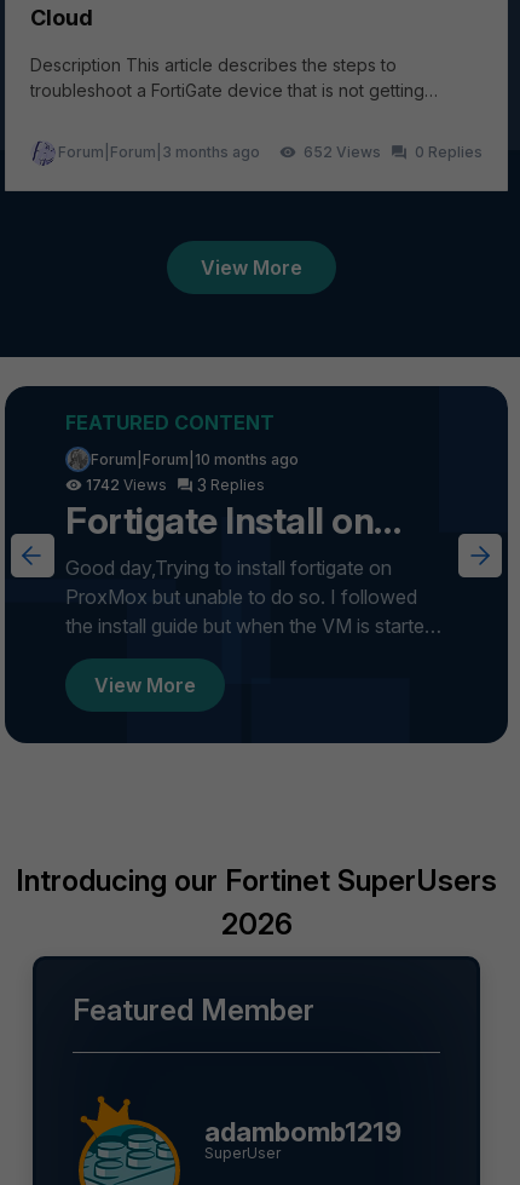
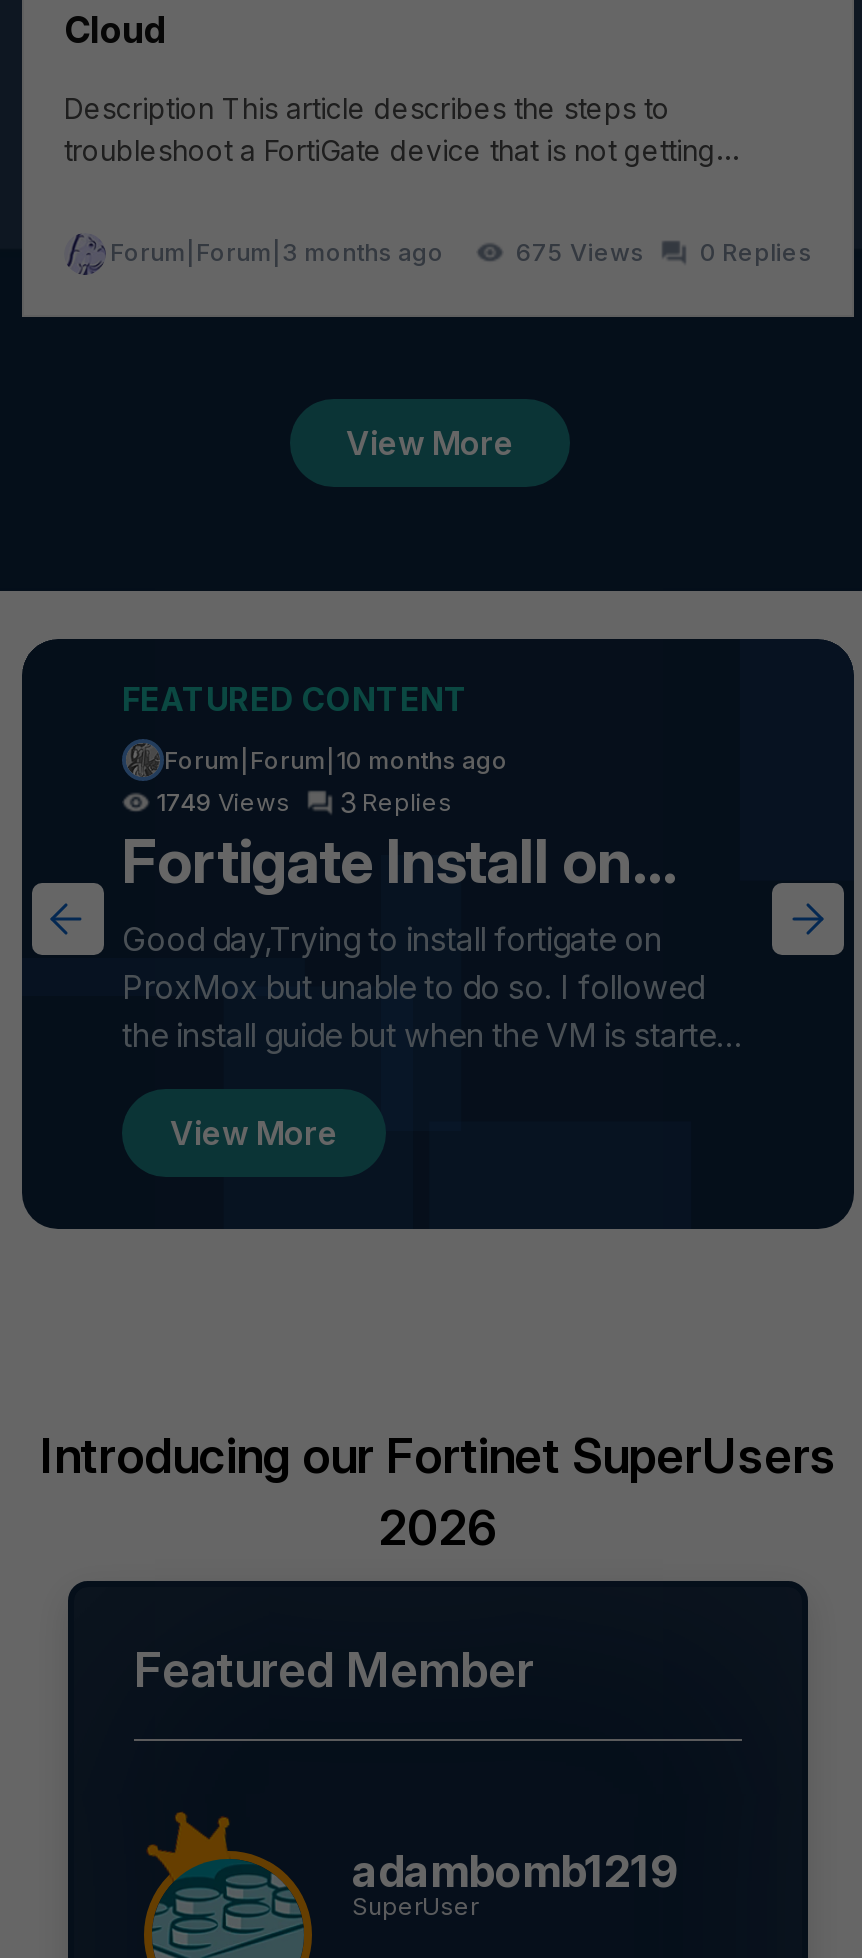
[304,143,333,161] 652 -> [516,237,564,267] 675
[86,476,120,494] 1742 -> [156,786,212,816] 1749

